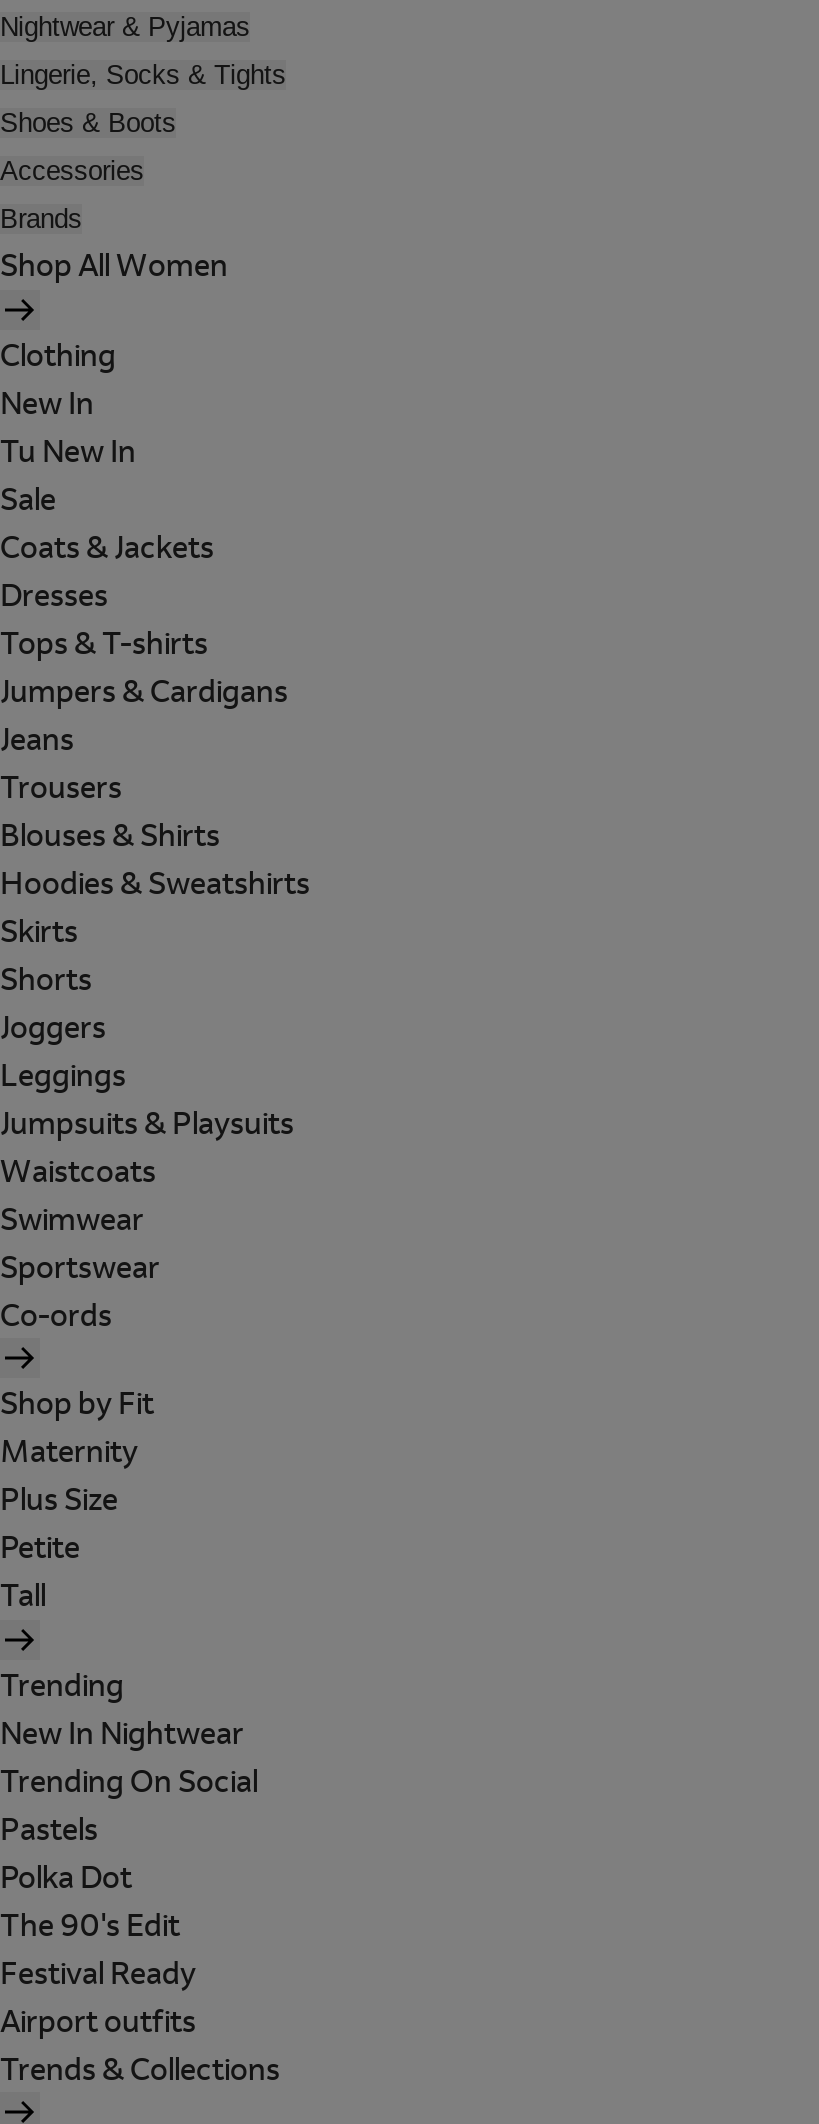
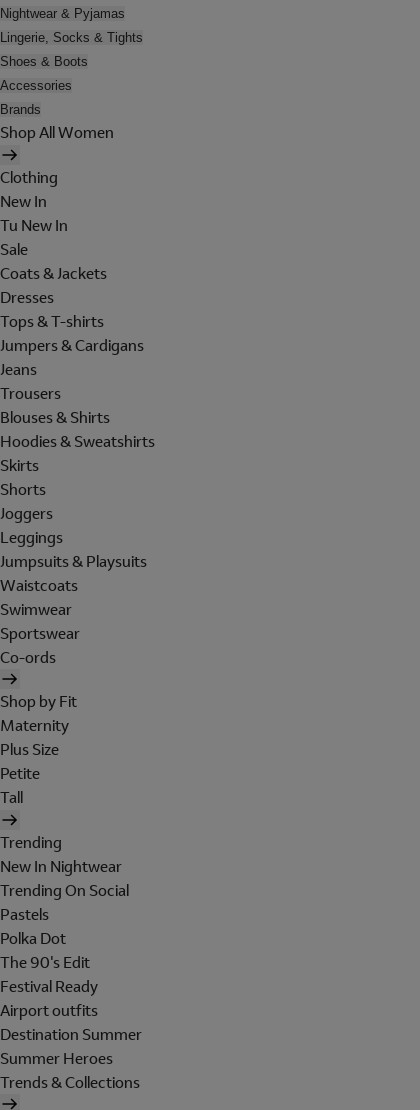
none -> [0,1024,142,1068] Destination Summer | Summer Heroes

